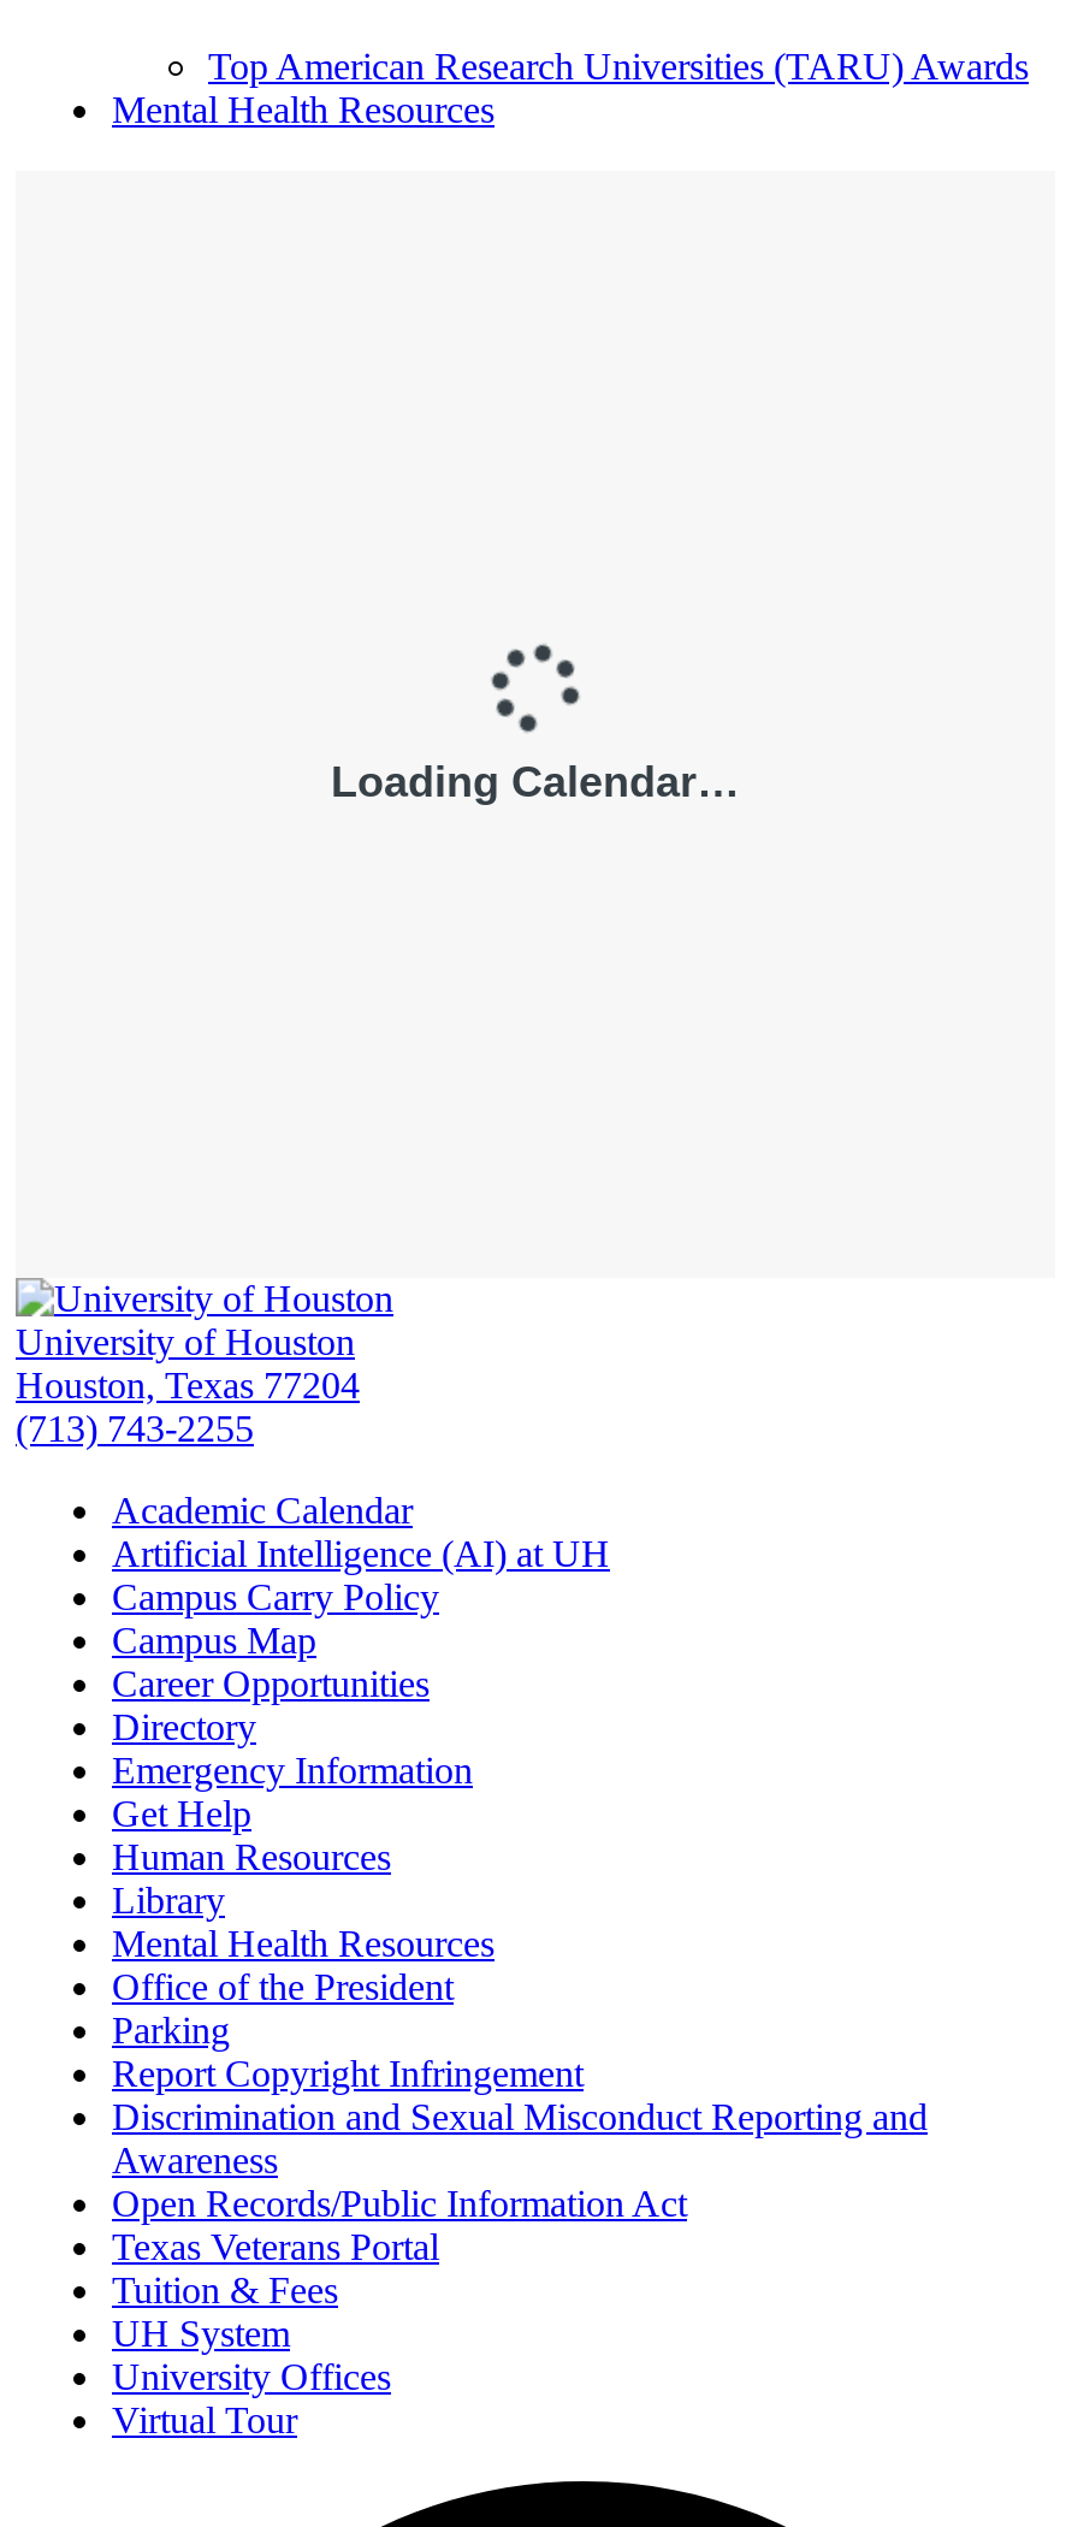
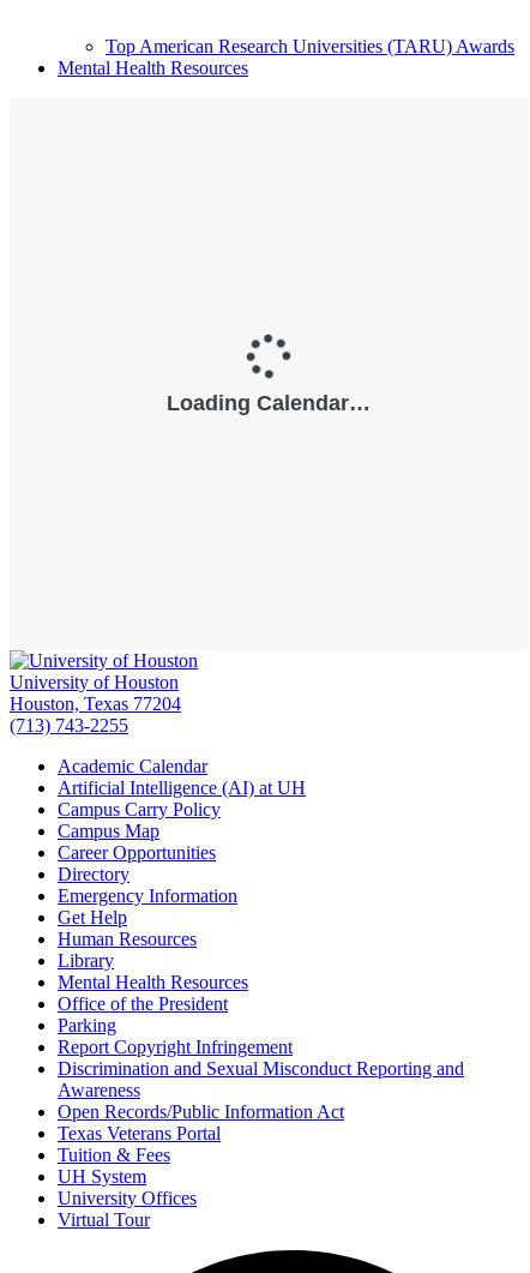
[490,643,581,734] [image] -> [246,334,291,379] [image]

